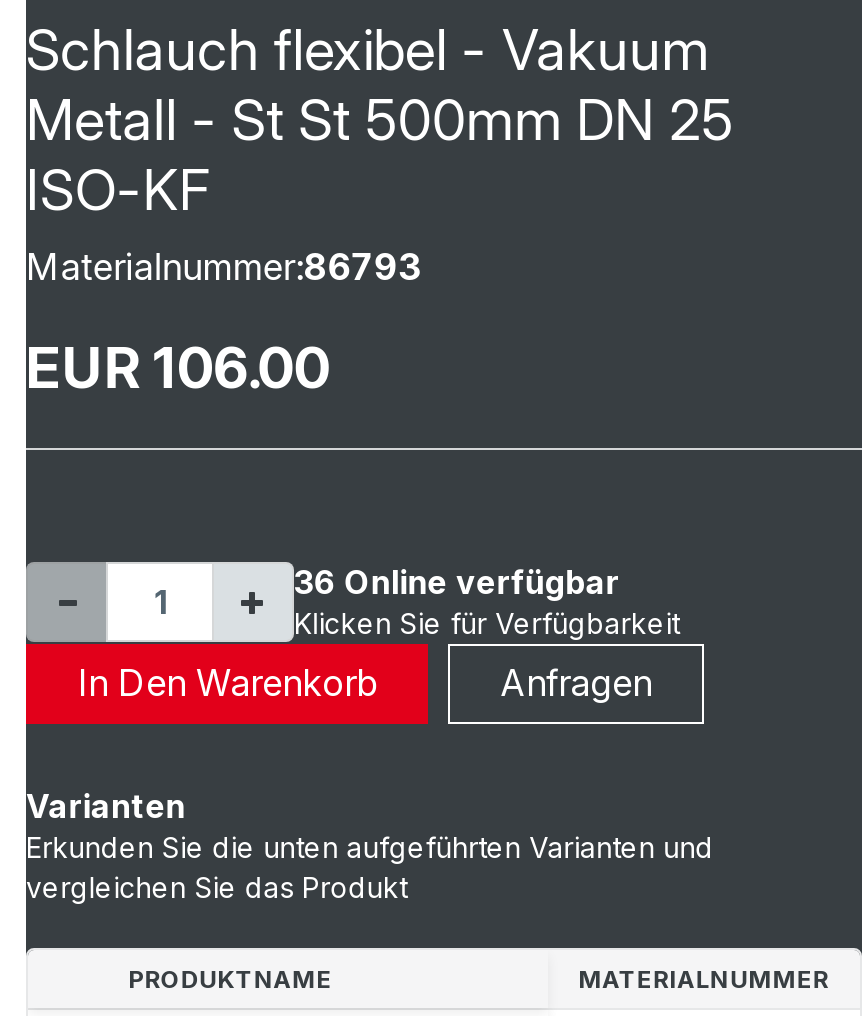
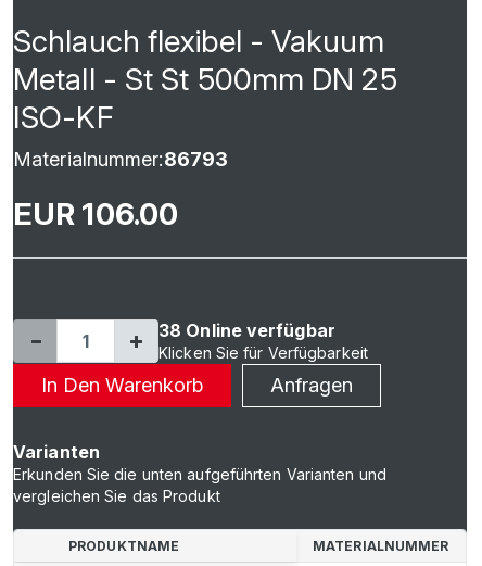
[294,562,620,602] 36 Online verfügbar -> [158,319,335,341] 38 Online verfügbar

